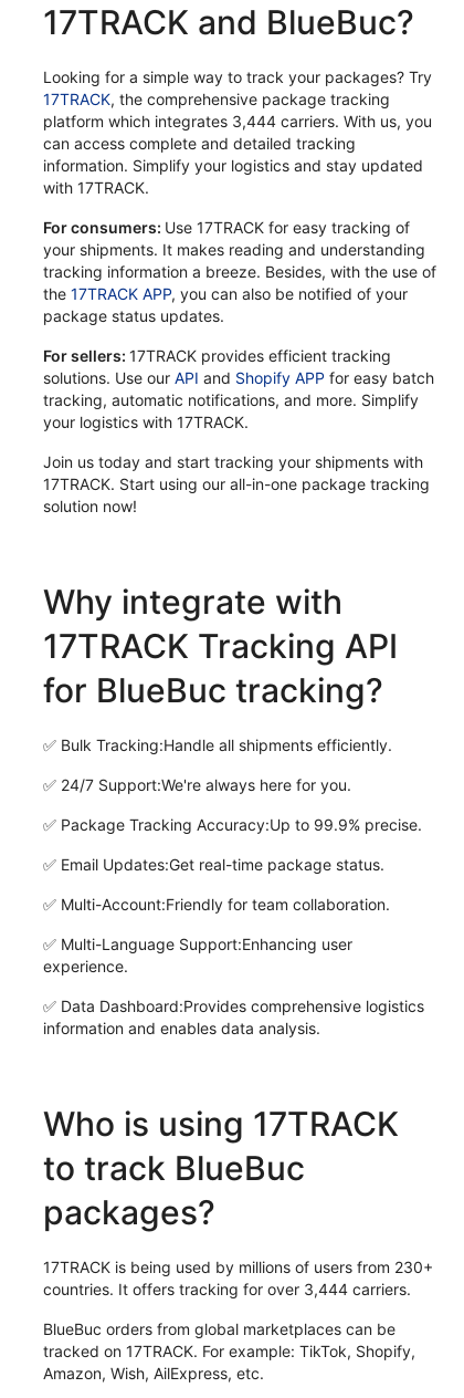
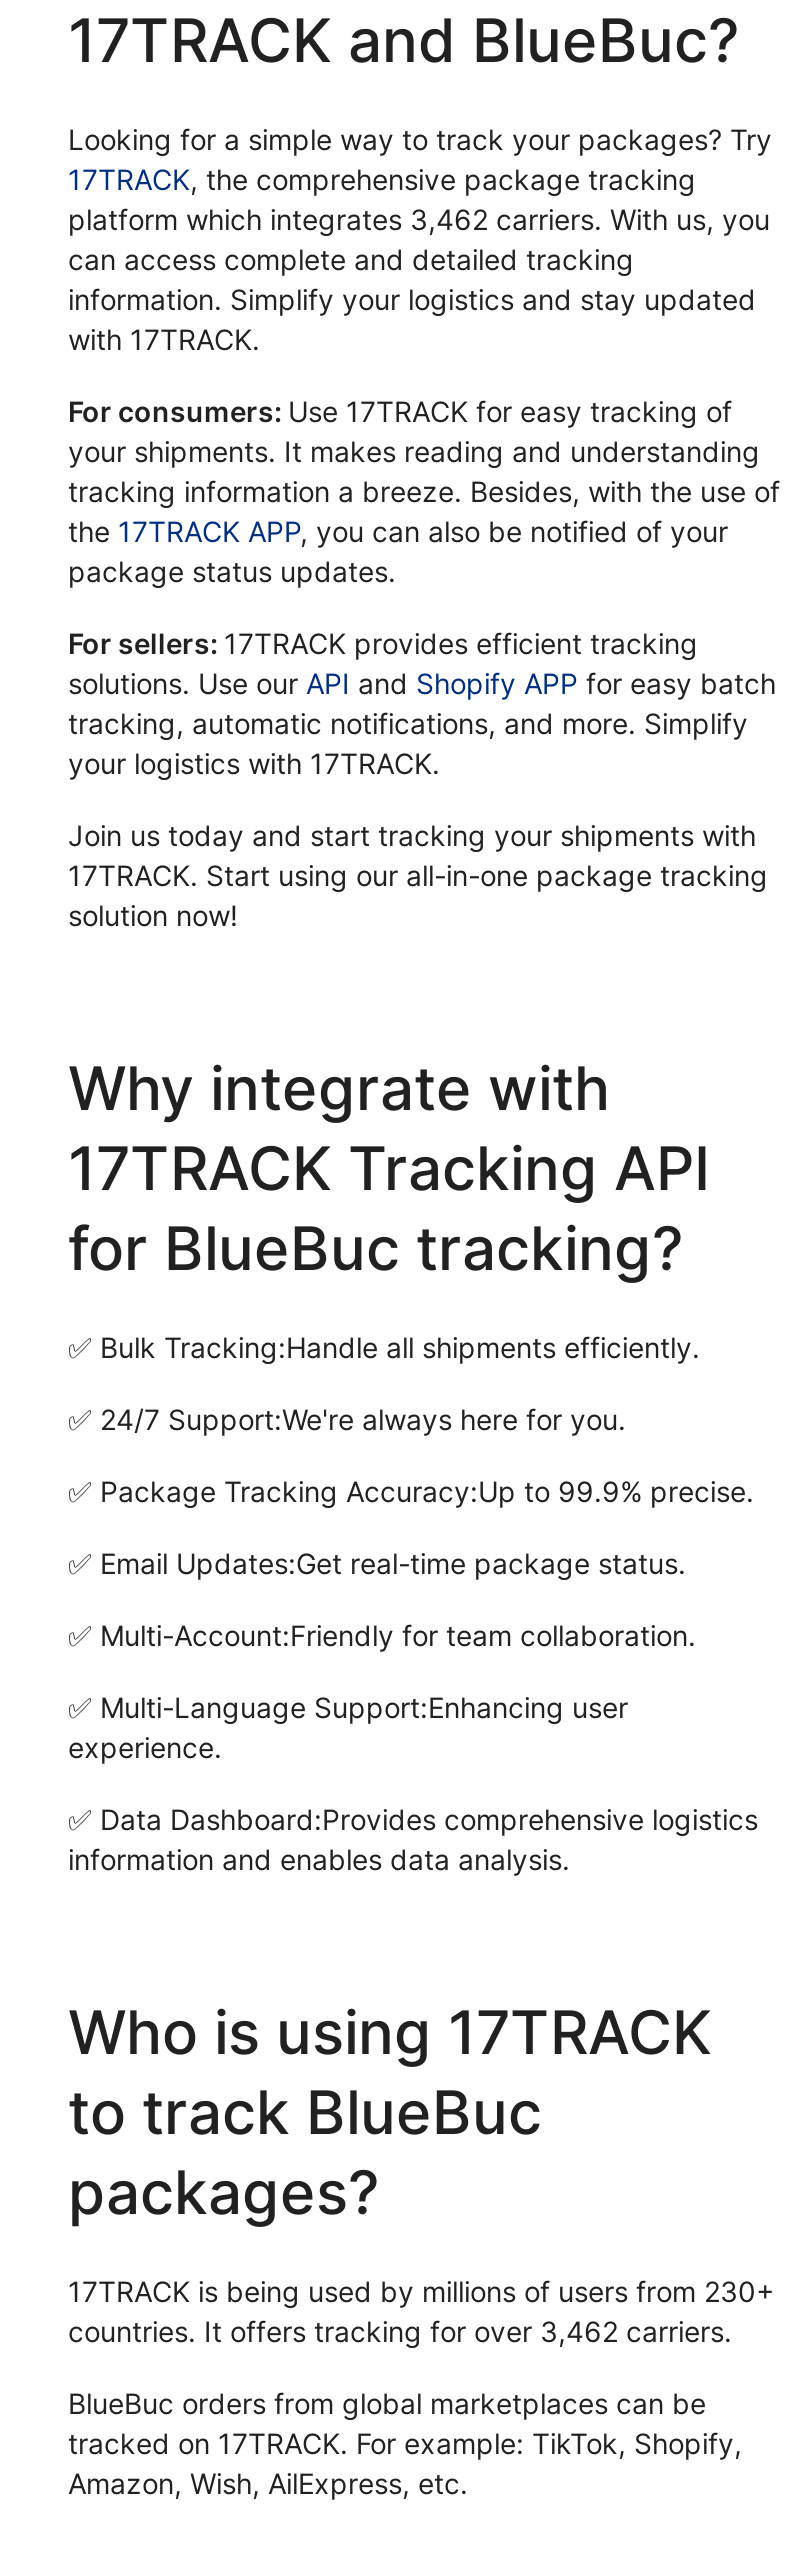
[43,112,432,131] platform which integrates 3,444 carriers. With us, you -> [68,203,770,237] platform which integrates 3,462 carriers. With us, you
[43,1280,411,1299] countries. It offers tracking for over 3,444 carriers. -> [68,2315,732,2349] countries. It offers tracking for over 3,462 carriers.

